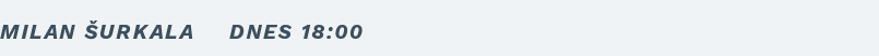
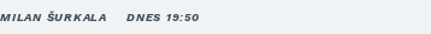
[0,20,364,43] MILAN ŠURKALA DNES 18:00 -> [0,10,199,23] MILAN ŠURKALA DNES 19:50

